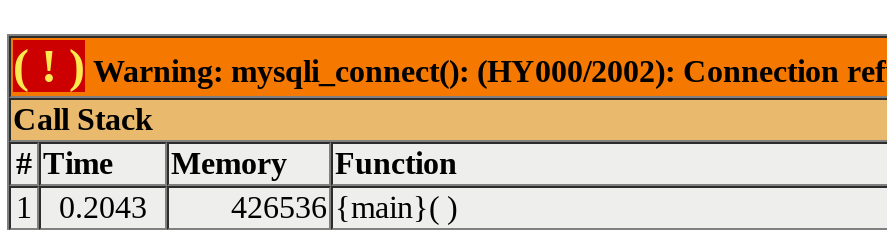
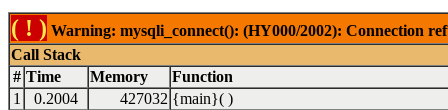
[16,190,147,224] 1 0.2043 -> [12,90,78,107] 1 0.2004
[231,190,457,224] 426536 {main}( ) -> [120,90,233,107] 427032 {main}( )

